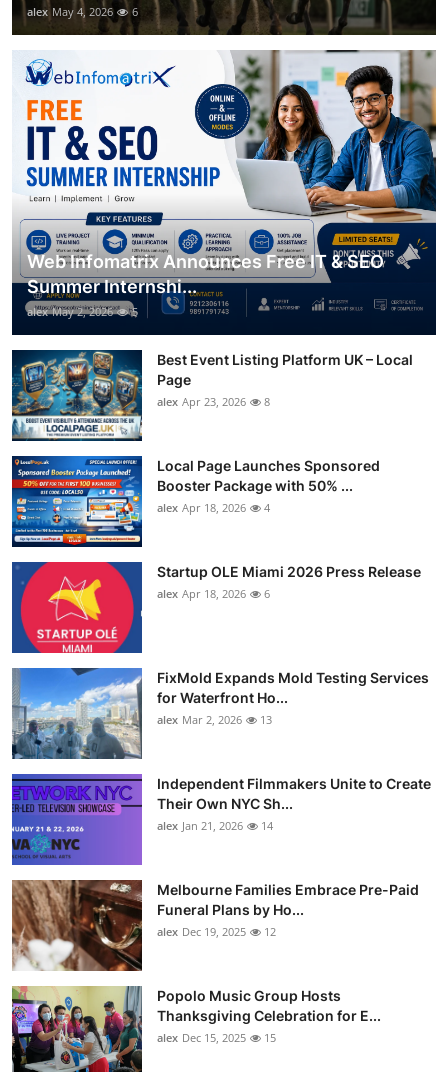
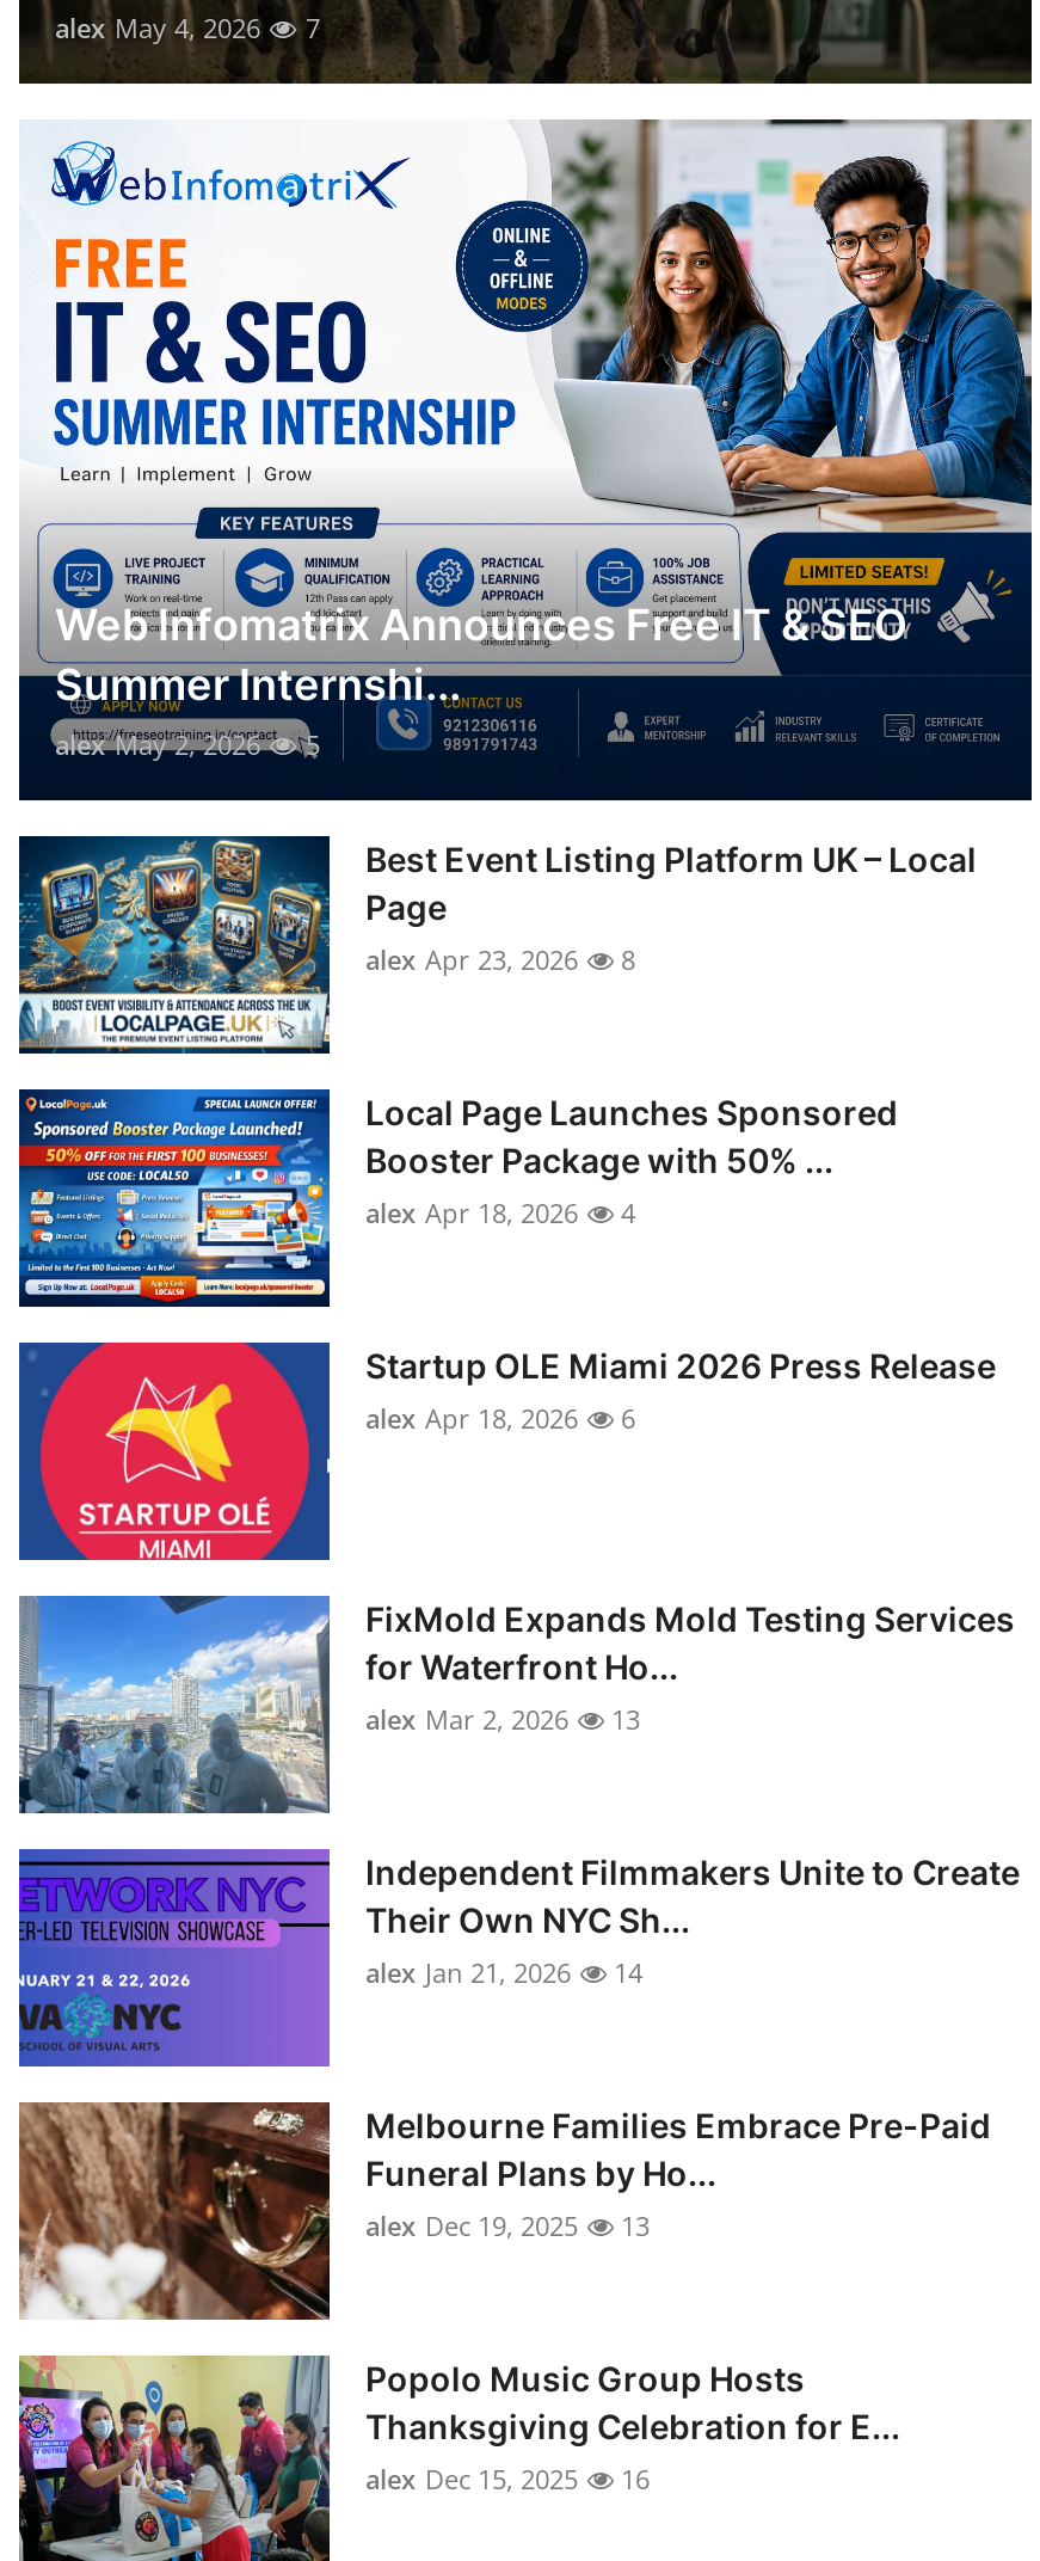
[27,4,138,19] alex May 4, 2026 6 -> [55,10,320,45] alex May 4, 2026 7
[157,924,276,939] alex Dec 19, 2025 12 -> [365,2207,650,2243] alex Dec 19, 2025 13
[157,1030,276,1045] alex Dec 15, 2025 15 -> [365,2461,650,2496] alex Dec 15, 2025 16

